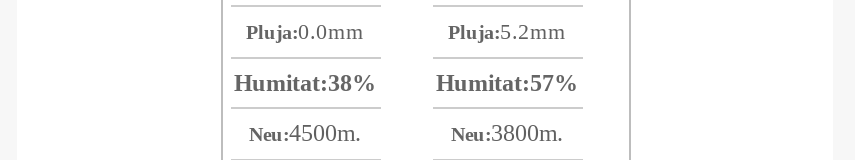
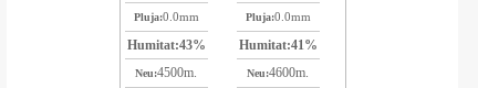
[448,18,566,42] Pluja:5.2mm -> [245,10,310,23] Pluja:0.0mm
[234,68,376,96] Humitat:38% -> [127,37,205,53] Humitat:43%
[436,68,578,96] Humitat:57% -> [238,37,317,53] Humitat:41%
[451,118,563,146] Neu:3800m. -> [247,65,309,80] Neu:4600m.

